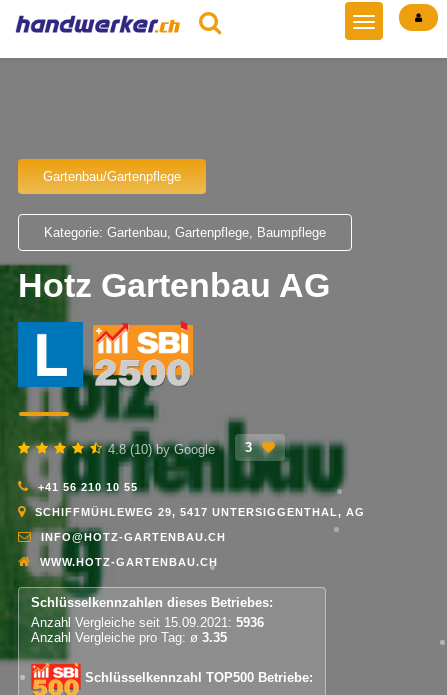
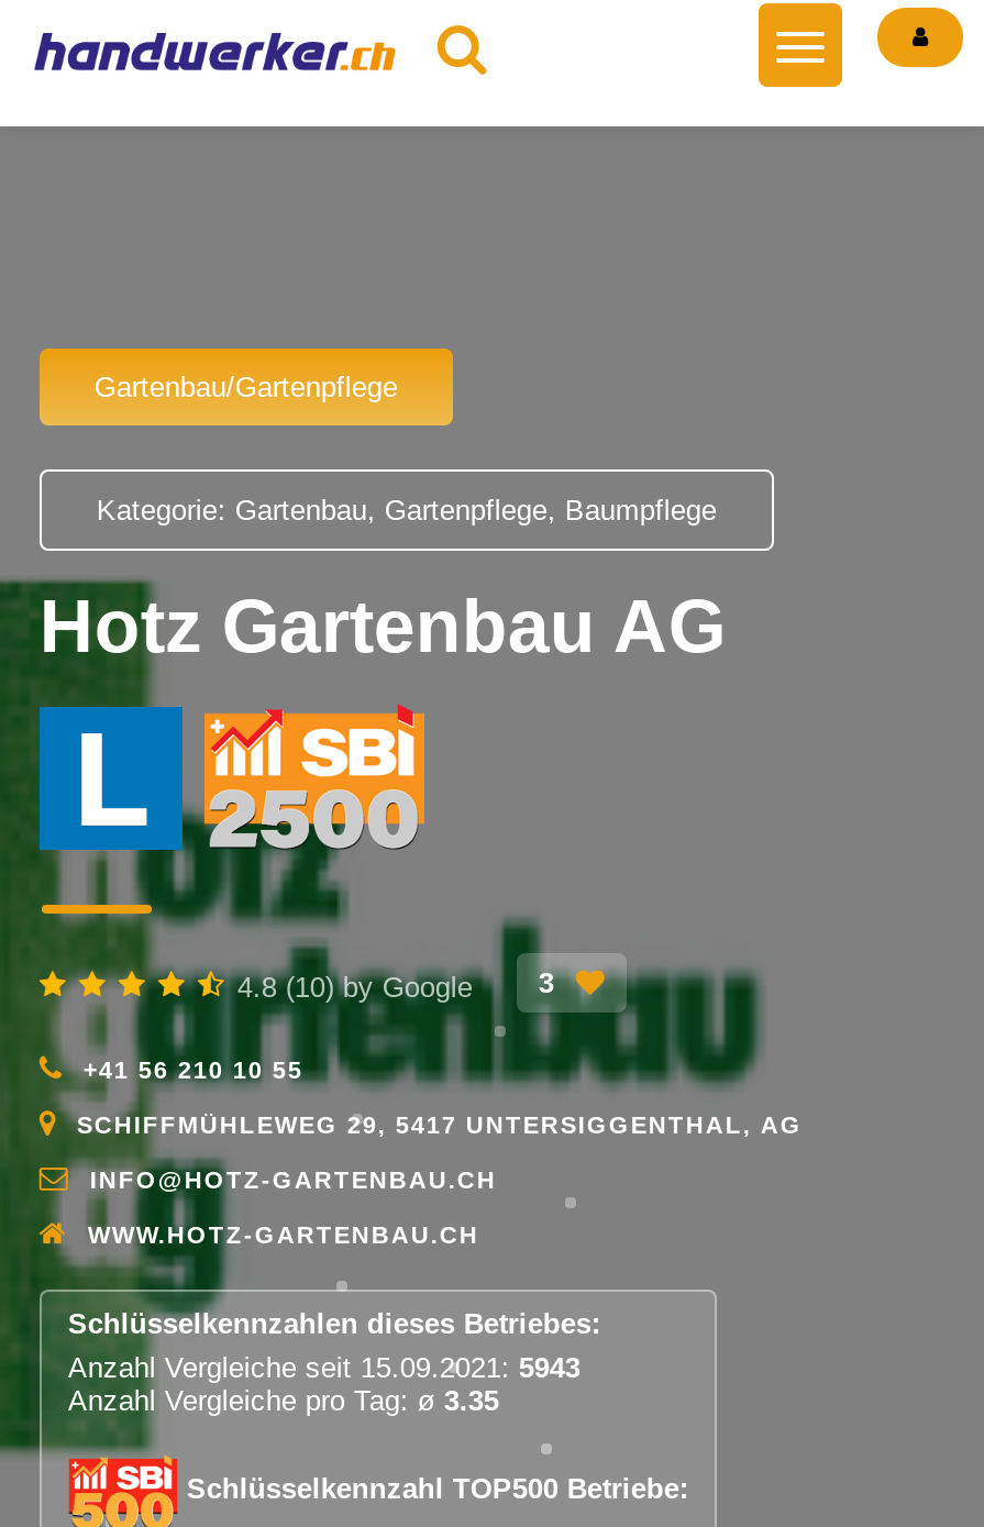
[31,615,264,630] Anzahl Vergleiche seit 15.09.2021: 5936 -> [68,1350,580,1383] Anzahl Vergleiche seit 15.09.2021: 5943

